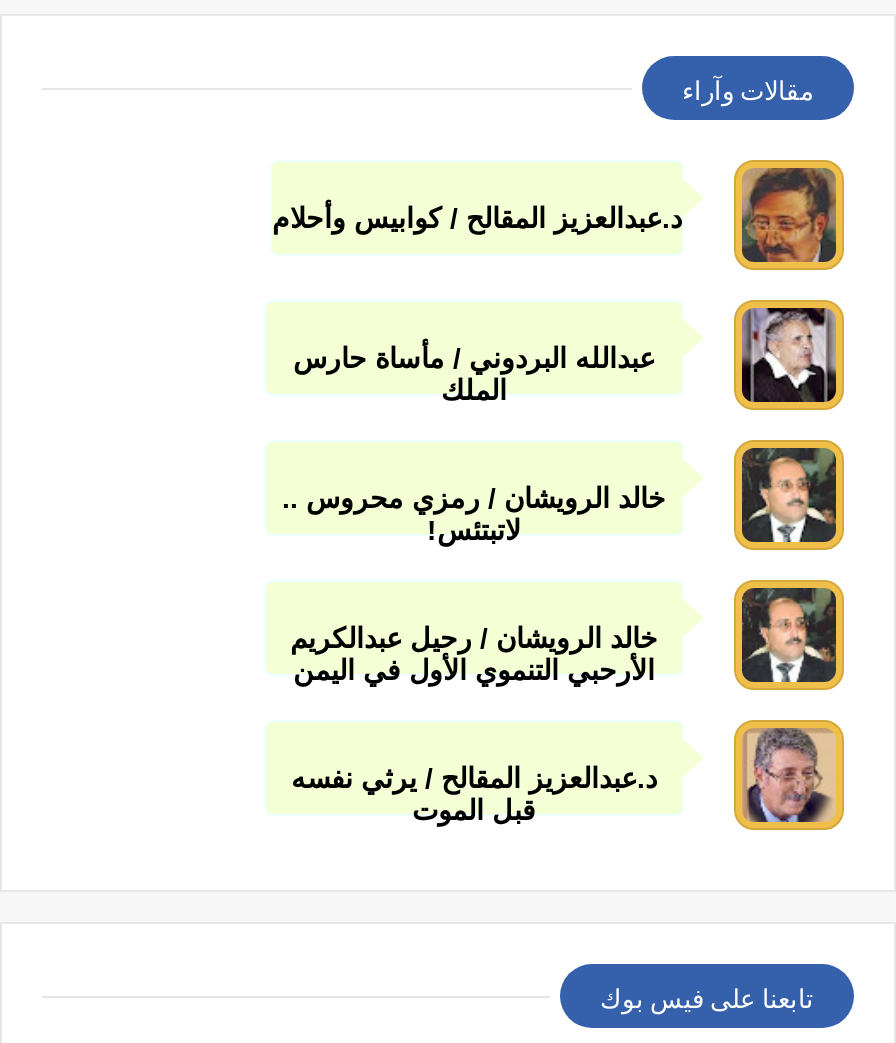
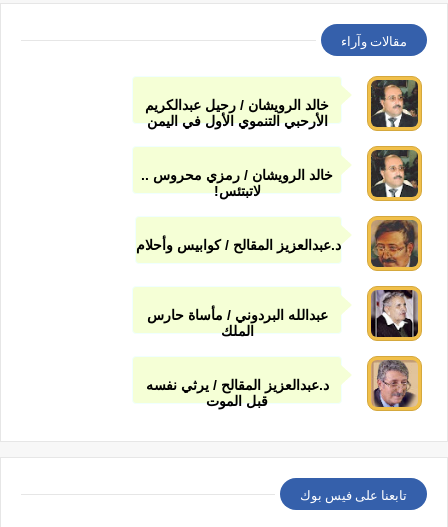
moved [272,164,840,406] -> [136,218,420,339]: [image] | د.عبدالعزيز المقالح / كوابيس وأحلام | عبدالله البردوني / مأساة حارس | الملك
moved [282,446,838,686] -> [141,79,419,199]: [image] | خالد الرويشان / رحيل عبدالكريم | الأرحبي التنموي الأول في اليمن | خالد الرويشان / رمزي محروس .. | لاتبتئس!

